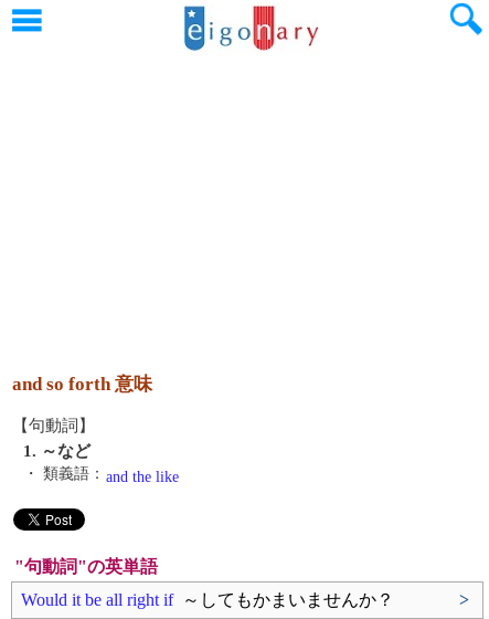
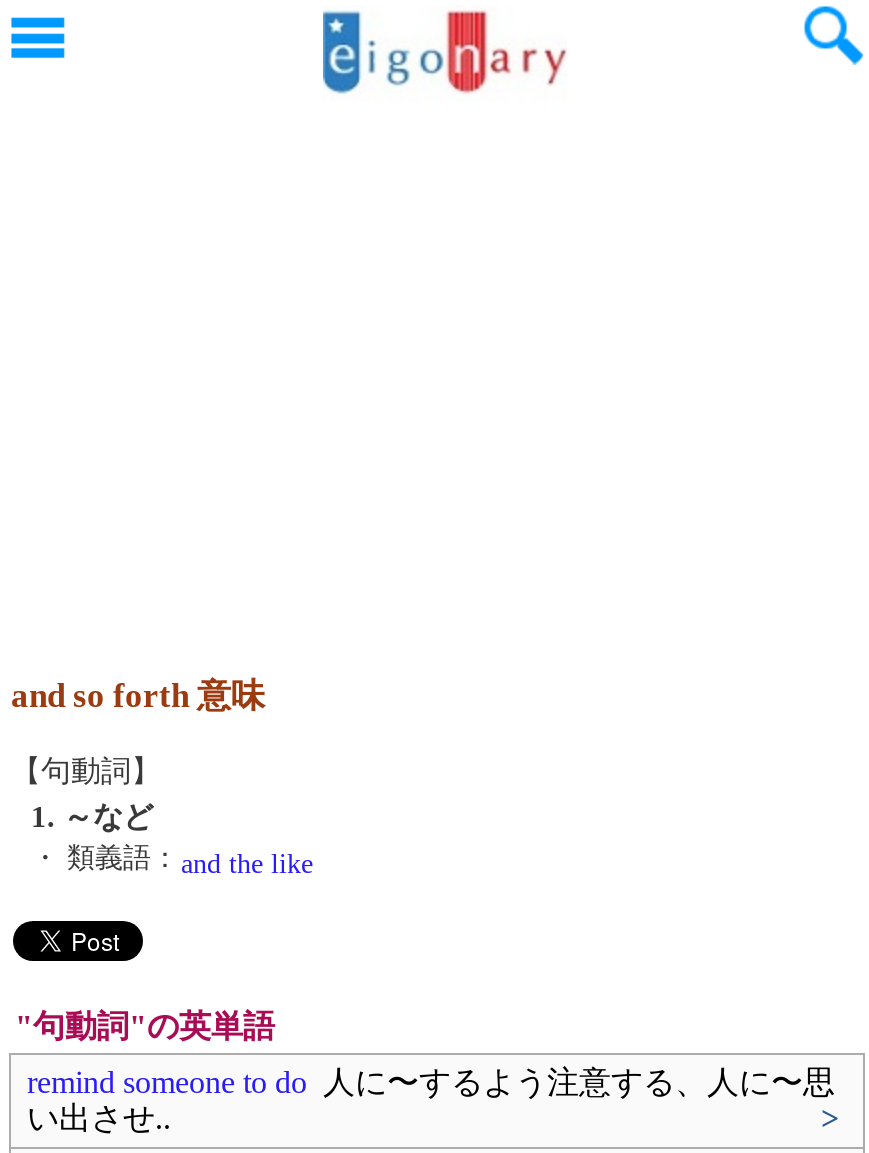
[21,590,394,609] Would it be all right if～してもかまいませんか？ -> [27,1065,835,1135] remind someone to do人に〜するよう注意する、人に〜思 | い出させ..

